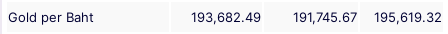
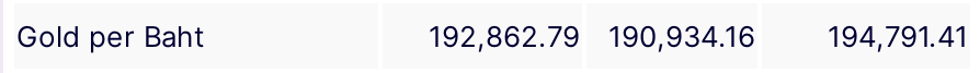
[191,9,261,25] 193,682.49 -> [429,19,580,54] 192,862.79
[293,9,357,25] 191,745.67 -> [608,19,755,54] 190,934.16
[374,9,442,25] 195,619.32 -> [828,19,968,54] 194,791.41

